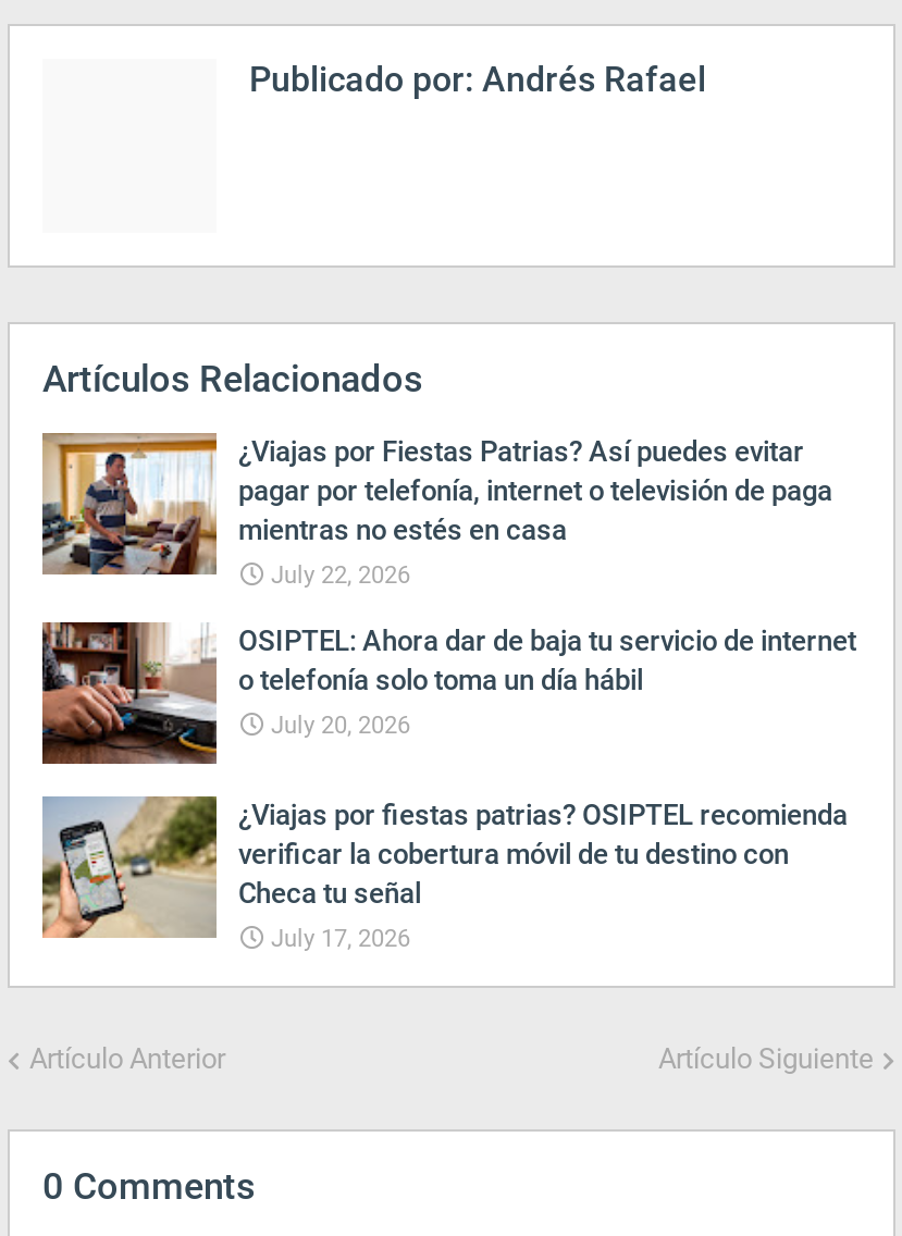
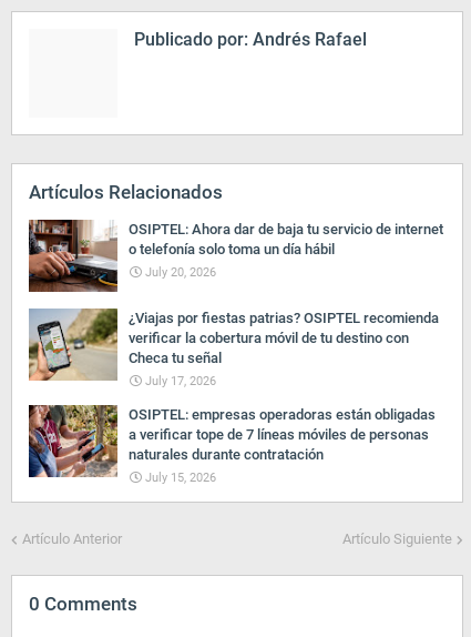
[40,431,832,590] [image] | ¿Viajas por Fiestas Patrias? Así puedes evitar | pagar por telefonía, internet o televisión de paga | mientras no estés en casa | July 22, 2026 -> none
moved [38,618,856,953] -> [27,218,443,388]: [image] | OSIPTEL: Ahora dar de baja tu servicio de internet | o telefonía solo toma un día hábil | July 20, 2026 | ¿Viajas por fiestas patrias? OSIPTEL recomienda | verificar la cobertura móvil de tu destino con | Checa tu señal | July 17, 2026
none -> [28,404,436,485] [image] | OSIPTEL: empresas operadoras están obligadas | a verificar tope de 7 líneas móviles de personas | naturales durante contratación | July 15, 2026

